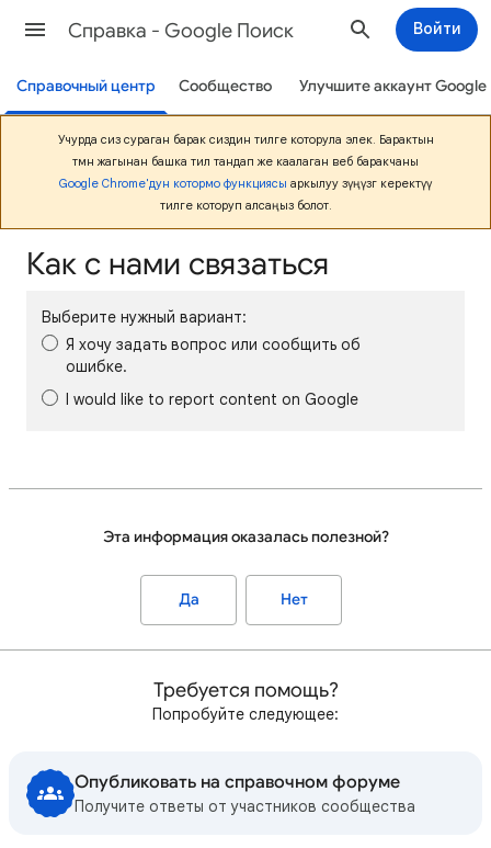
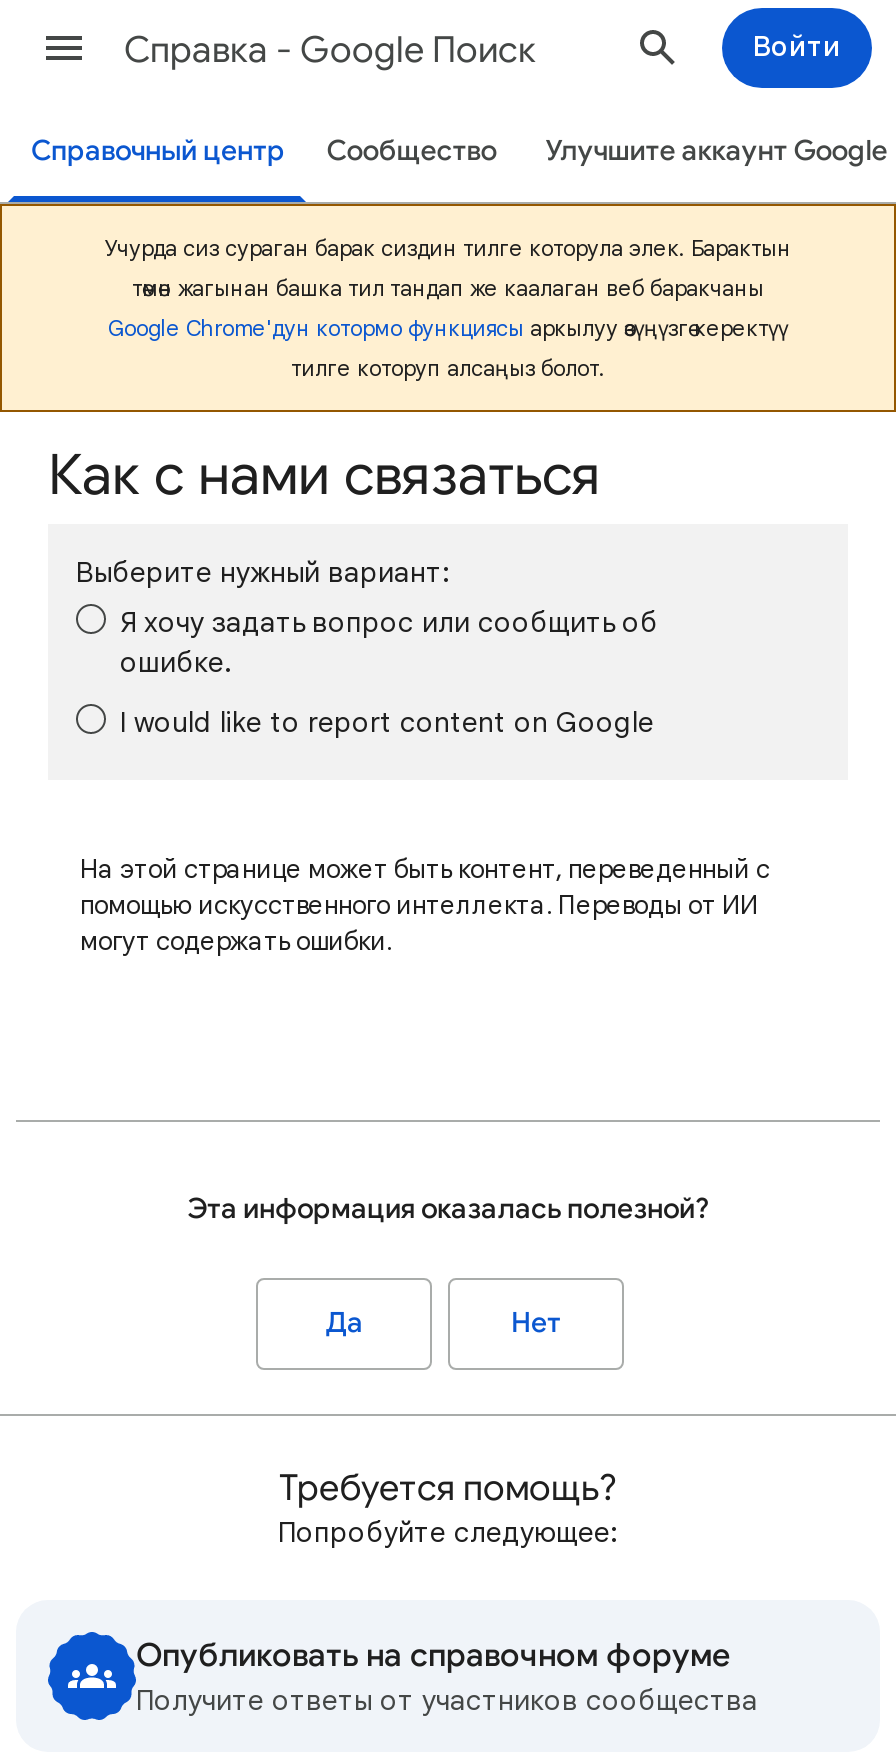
none -> [80,852,770,958] На этой странице может быть контент, переведенный с | помощью искусственного интеллекта. Переводы от ИИ | могут содержать ошибки.

